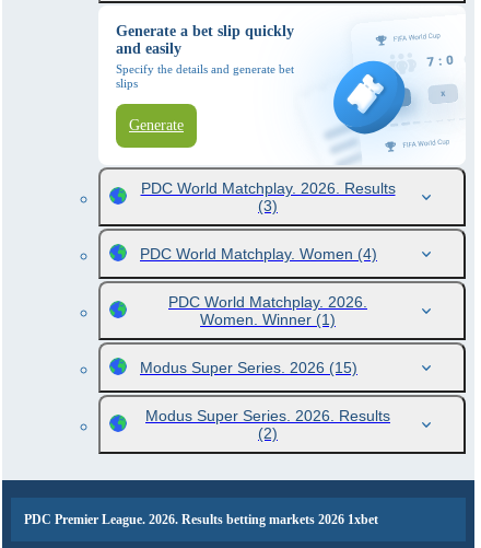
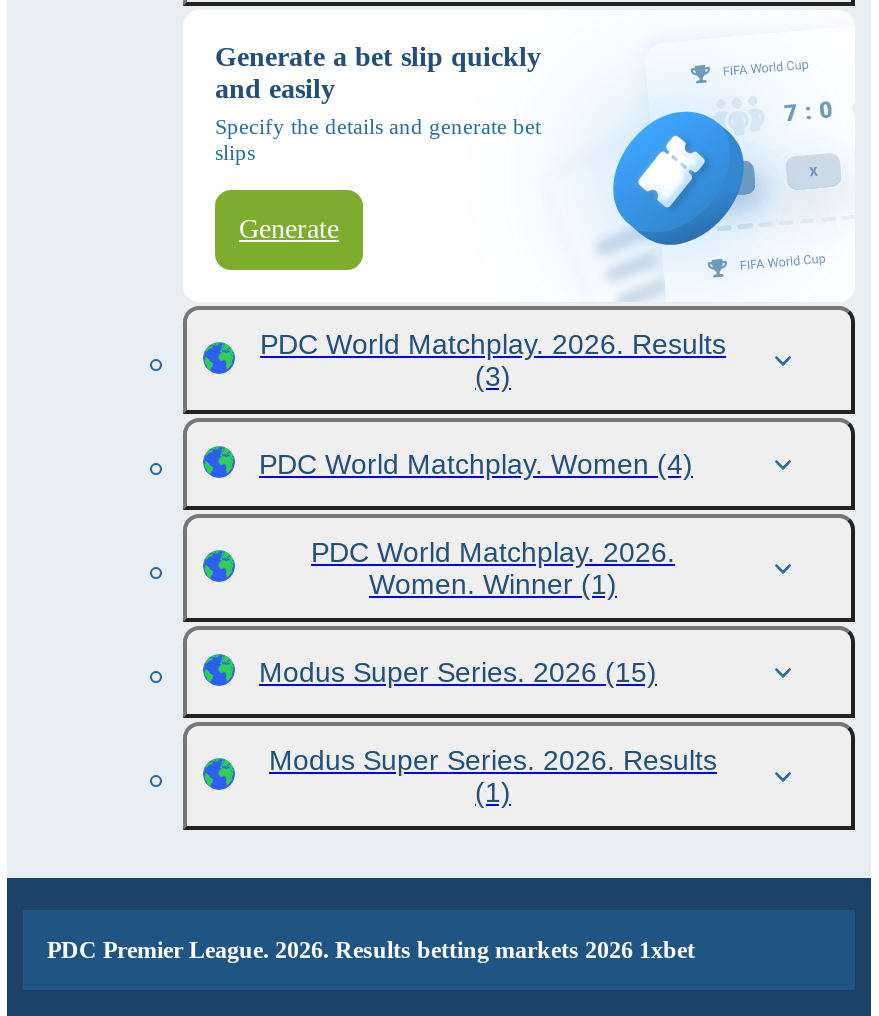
[258,424,278,442] (2) -> [475,776,511,808] (1)

